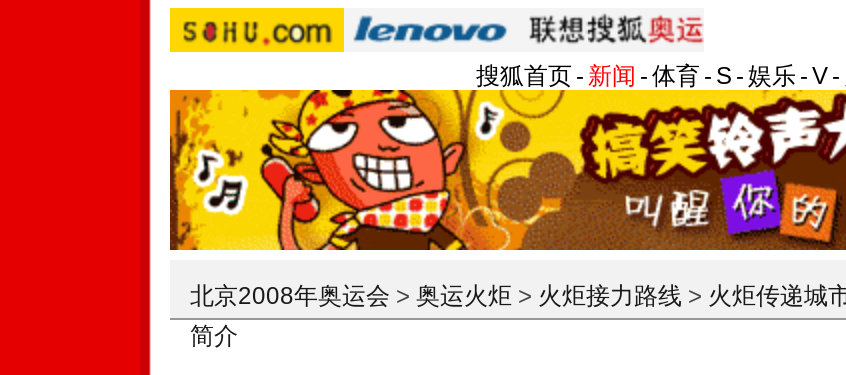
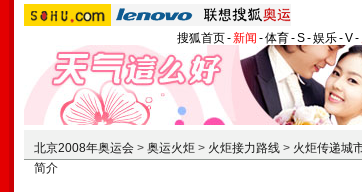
[168,88,840,252] [image] -> [24,45,359,126] [image]

